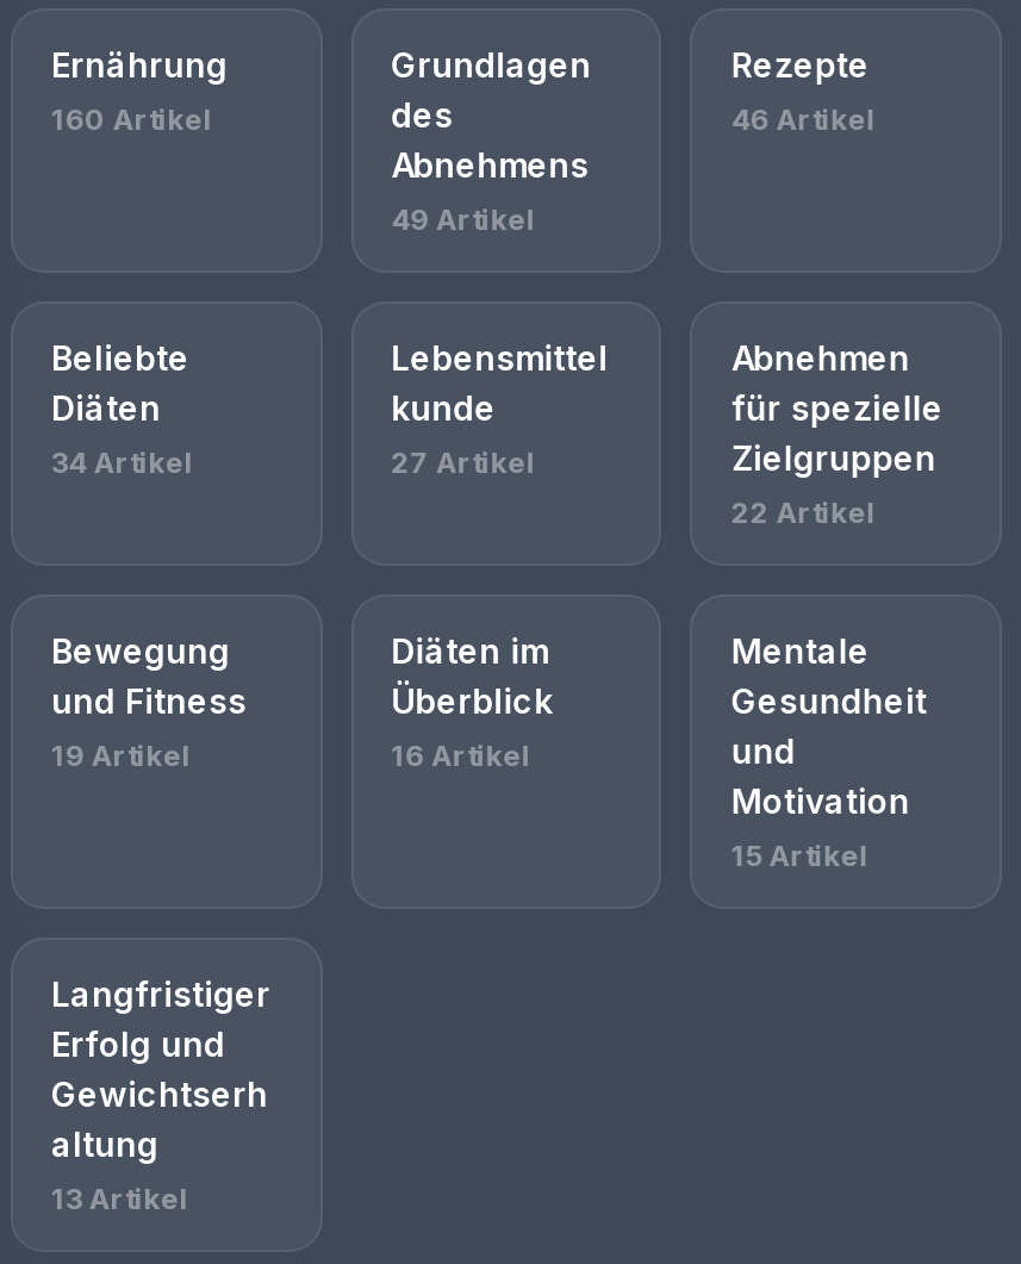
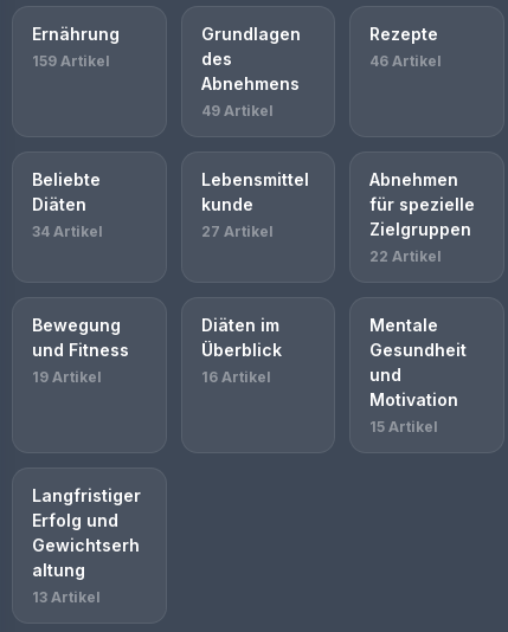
[51,101,213,137] 160 Artikel -> [32,52,110,70] 159 Artikel

